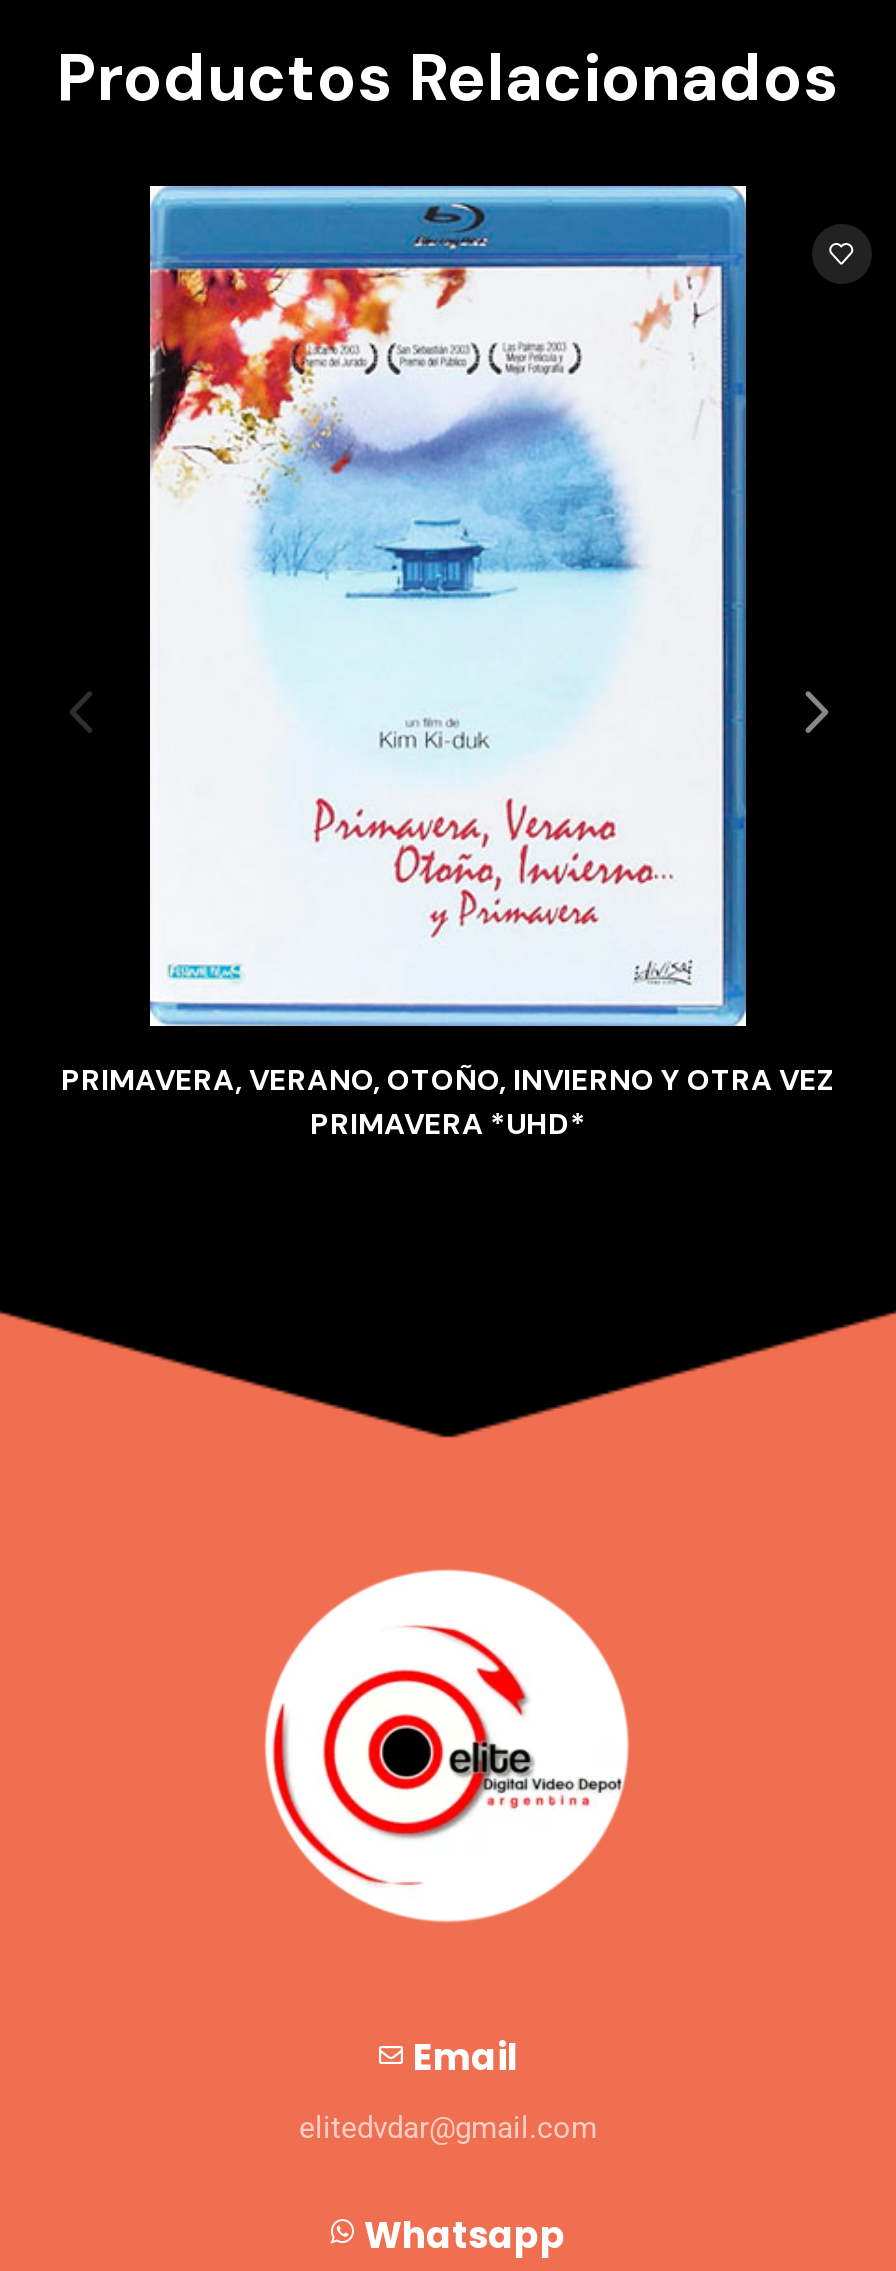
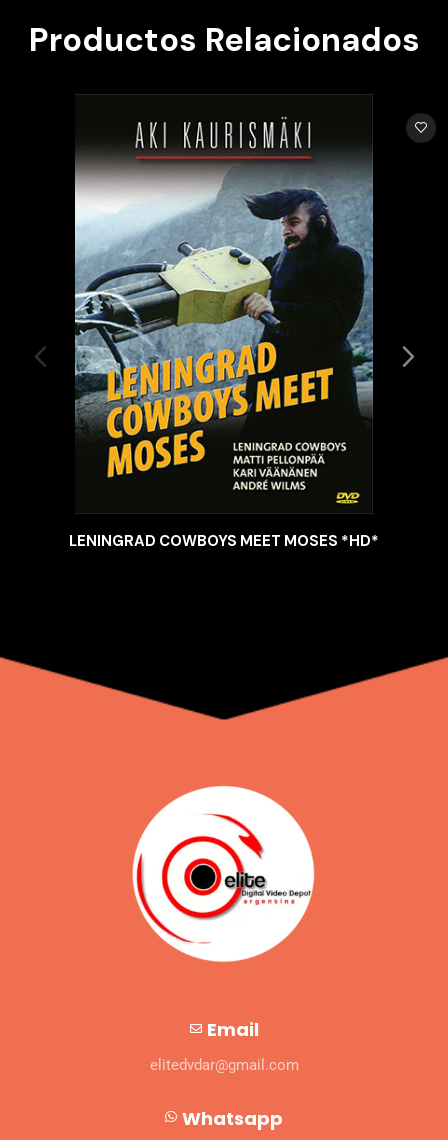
[61,184,835,1144] [image] | PRIMAVERA, VERANO, OTOÑO, INVIERNO Y OTRA VEZ | PRIMAVERA *UHD* -> [69,94,379,551] [image] | LENINGRAD COWBOYS MEET MOSES *HD*

